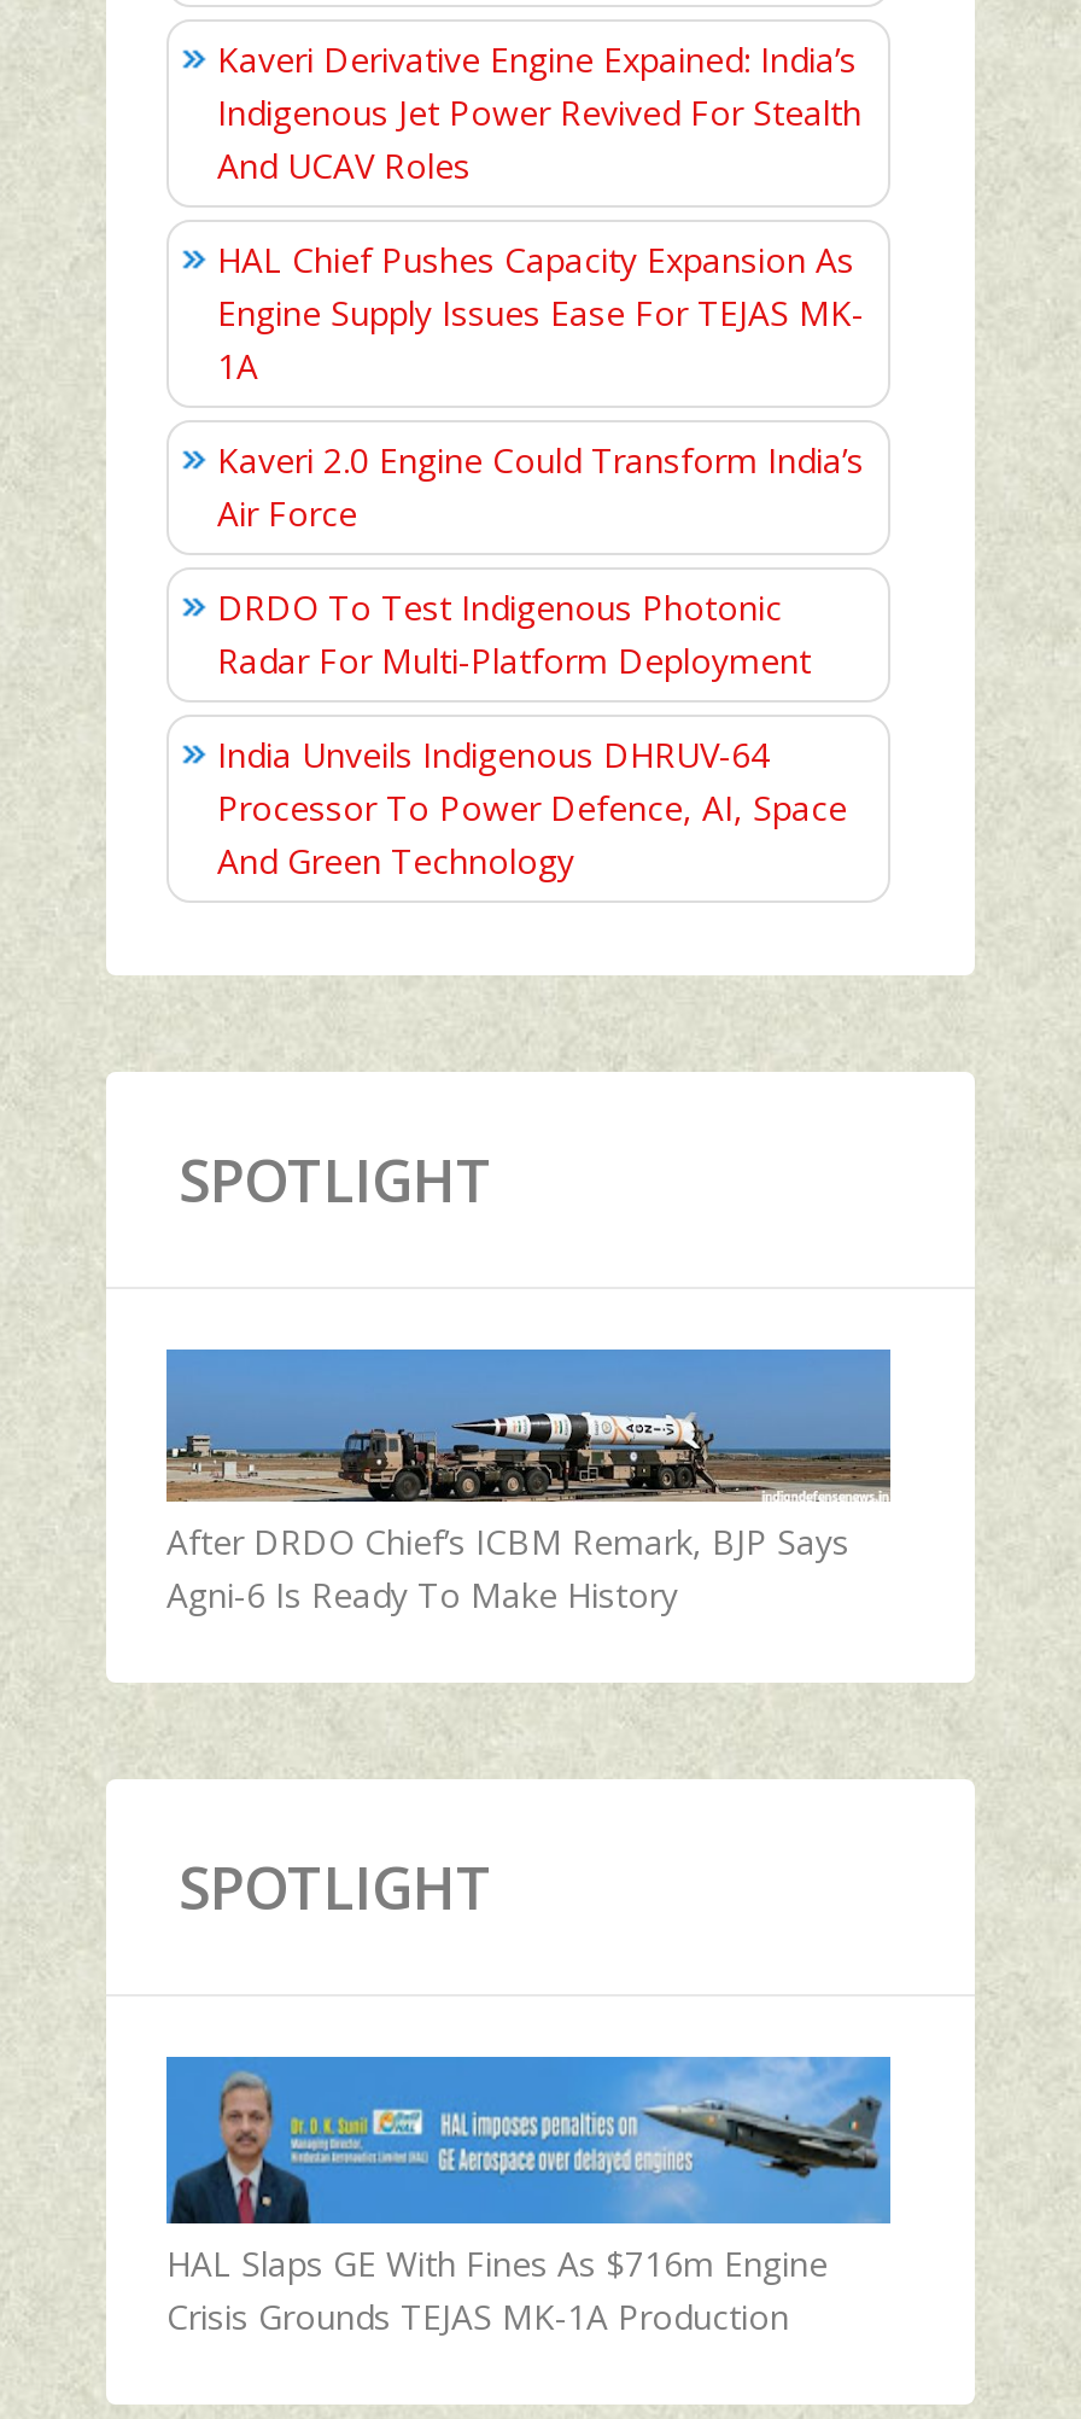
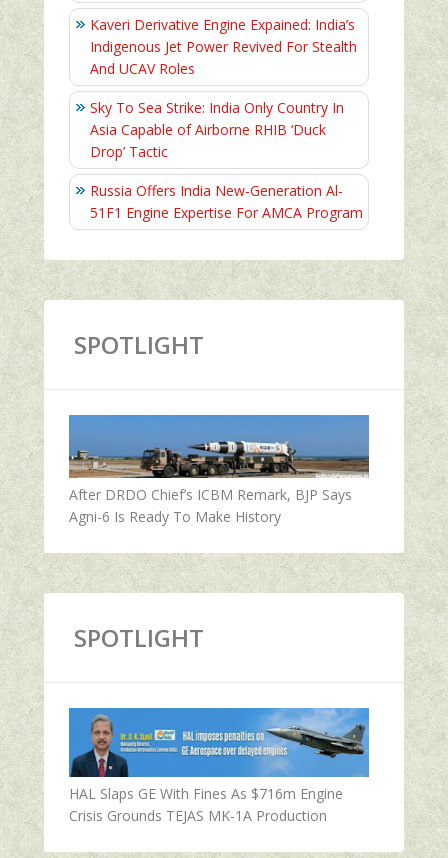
[217,237,864,884] HAL Chief Pushes Capacity Expansion As | Engine Supply Issues Ease For TEJAS MK- | 1A | Kaveri 2.0 Engine Could Transform India’s | Air Force | DRDO To Test Indigenous Photonic | Radar For Multi-Platform Deployment | India Unveils Indigenous DHRUV-64 | Processor To Power Defence, AI, Space | And Green Technology -> [90,98,363,222] Sky To Sea Strike: India Only Country In | Asia Capable of Airborne RHIB ‘Duck | Drop’ Tactic | Russia Offers India New-Generation Al- | 51F1 Engine Expertise For AMCA Program

